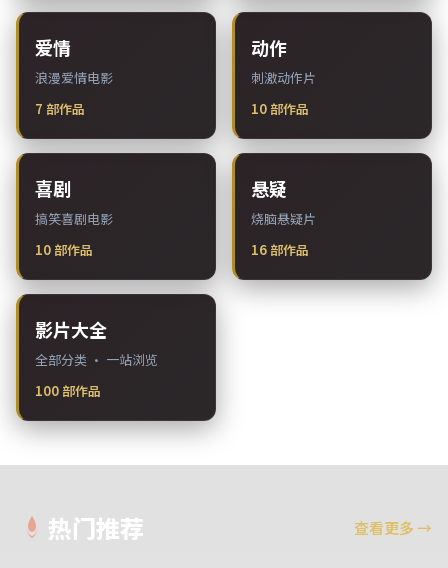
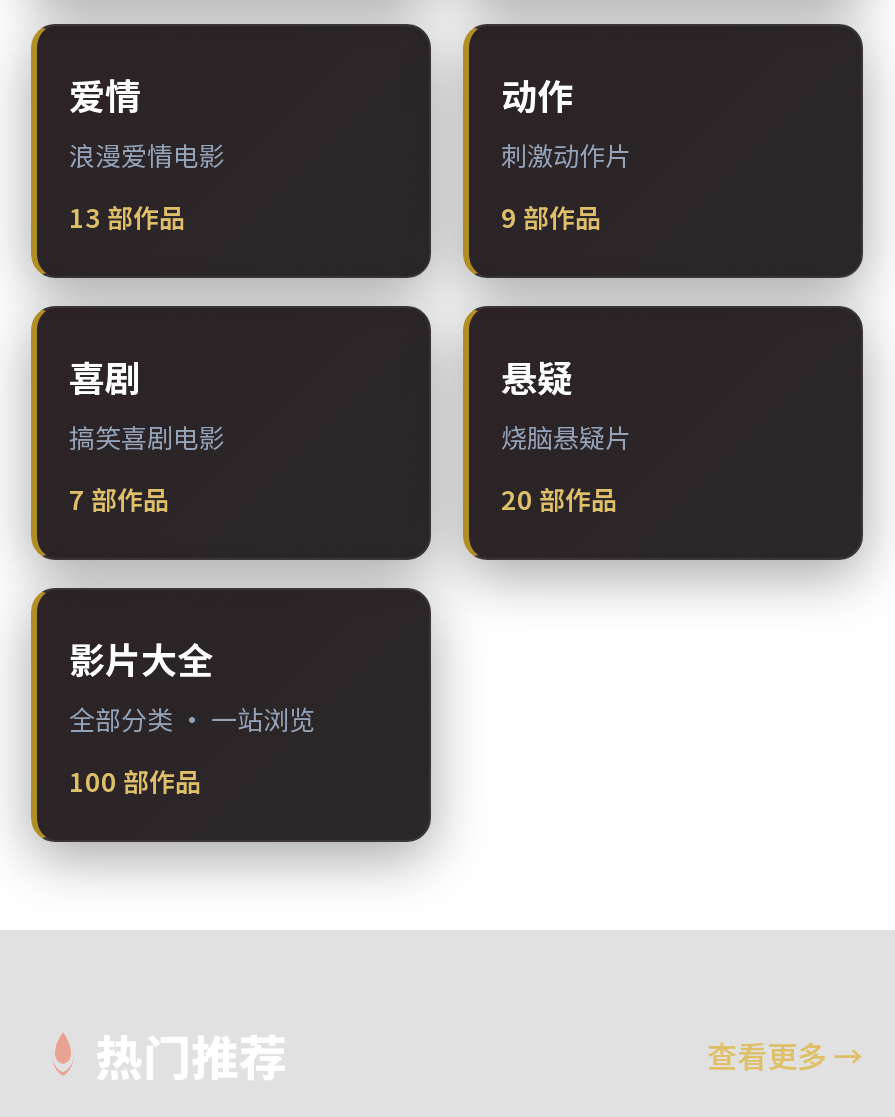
[35,99,85,118] 7部作品 -> [69,198,185,236] 13部作品
[251,99,309,118] 10部作品 -> [501,198,601,236] 9部作品
[35,240,93,259] 10部作品 -> [69,480,169,518] 7部作品
[251,240,309,259] 16部作品 -> [501,480,617,518] 20部作品

